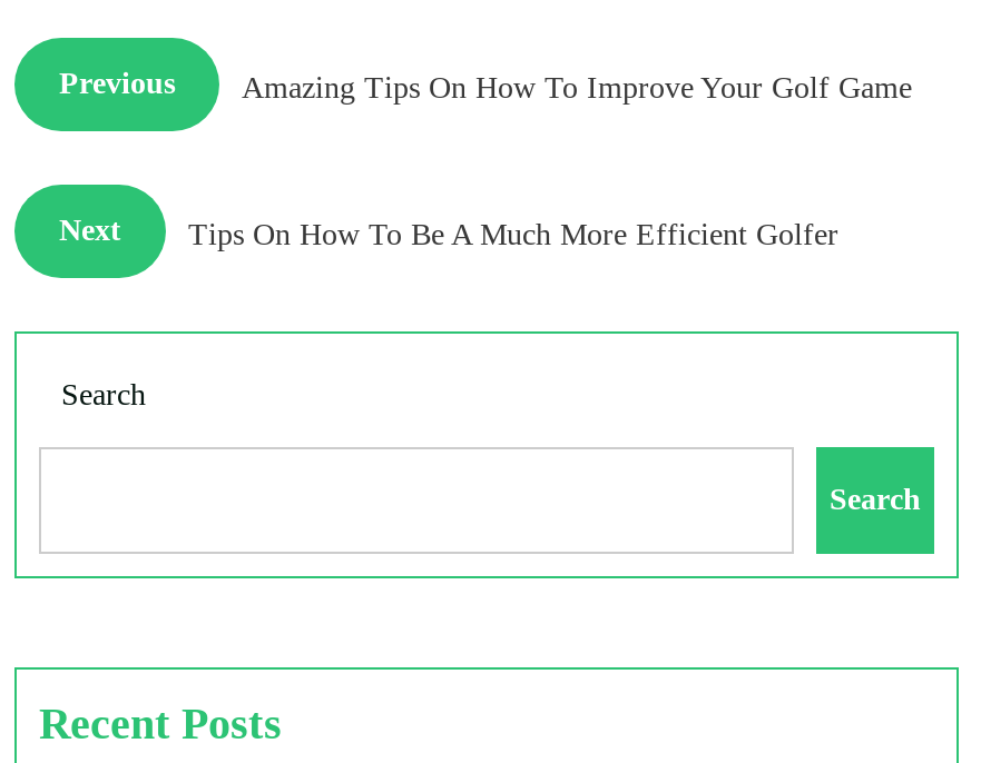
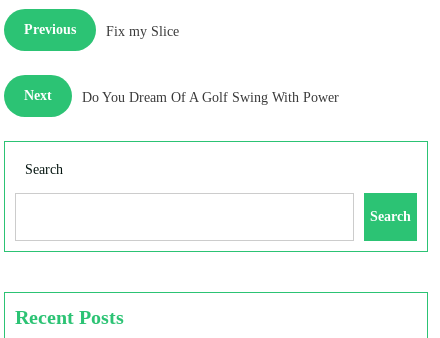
[242,72,912,105] Amazing Tips On How To Improve Your Golf Game -> [106,24,179,39] Fix my Slice
[188,218,838,252] Tips On How To Be A Much More Efficient Golfer -> [82,90,339,105] Do You Dream Of A Golf Swing With Power

